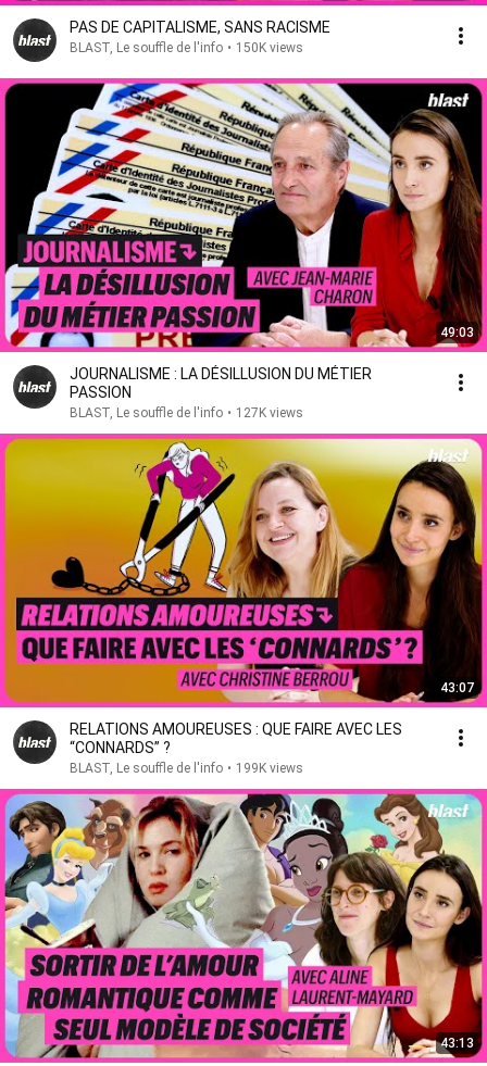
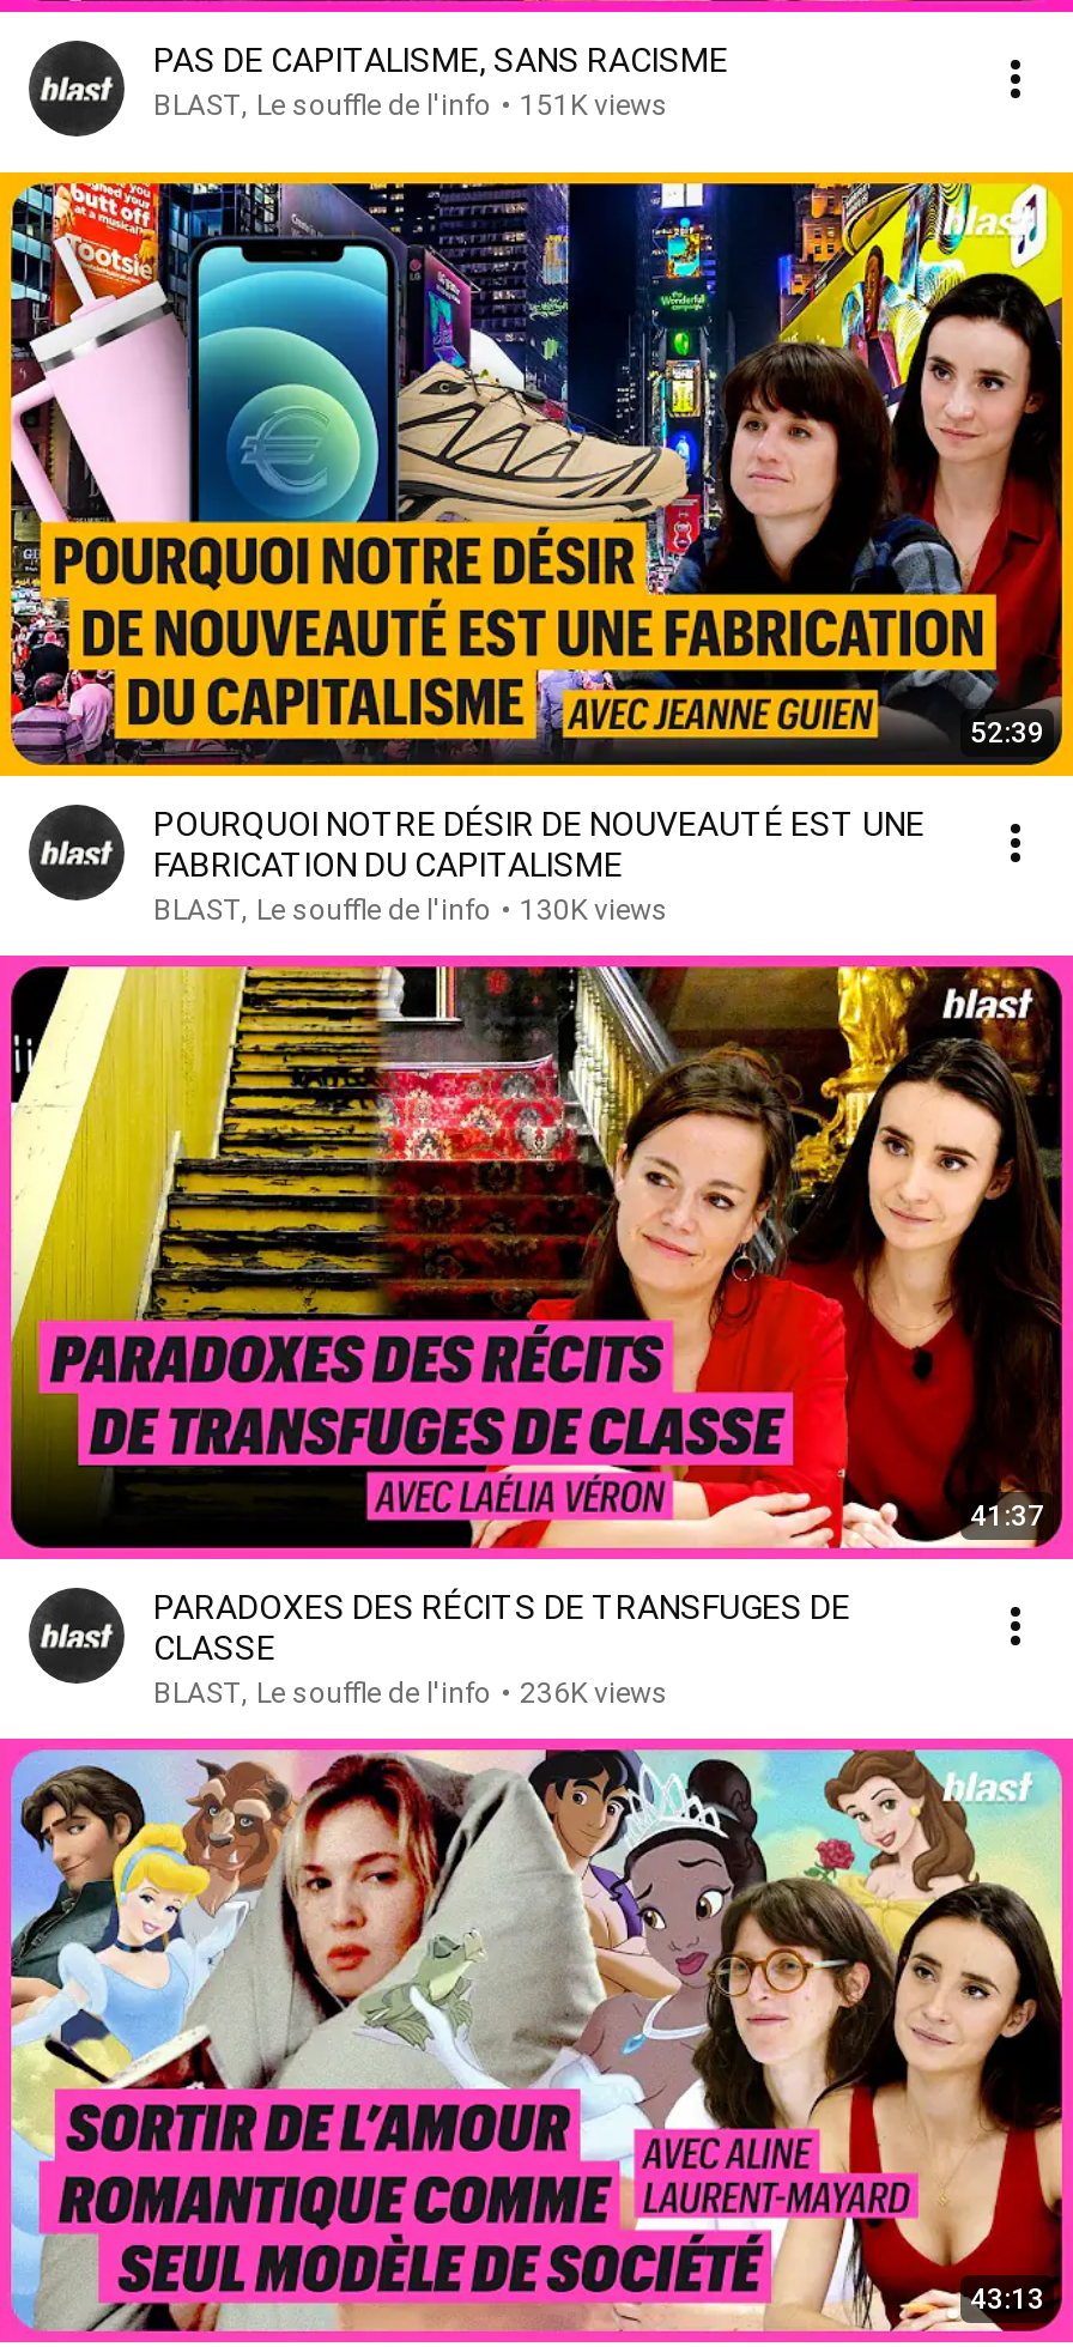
[70,40,303,55] BLAST, Le souffle de l'info • 150K views -> [153,89,668,122] BLAST, Le souffle de l'info • 151K views
[3,77,484,353] [image] | 49:03 -> [7,170,1066,778] [image] | 52:39
[70,365,372,421] JOURNALISME : LA DÉSILLUSION DU MÉTIER | PASSION | BLAST, Le souffle de l'info • 127K views -> [153,805,925,927] POURQUOI NOTRE DÉSIR DE NOUVEAUTÉ EST UNE | FABRICATION DU CAPITALISME | BLAST, Le souffle de l'info • 130K views
[3,437,483,703] [image] | 43:07 -> [10,965,1063,1549] [image] | 41:37
[70,720,402,776] RELATIONS AMOUREUSES : QUE FAIRE AVEC LES | “CONNARDS” ? | BLAST, Le souffle de l'info • 199K views -> [153,1588,850,1710] PARADOXES DES RÉCITS DE TRANSFUGES DE | CLASSE | BLAST, Le souffle de l'info • 236K views

